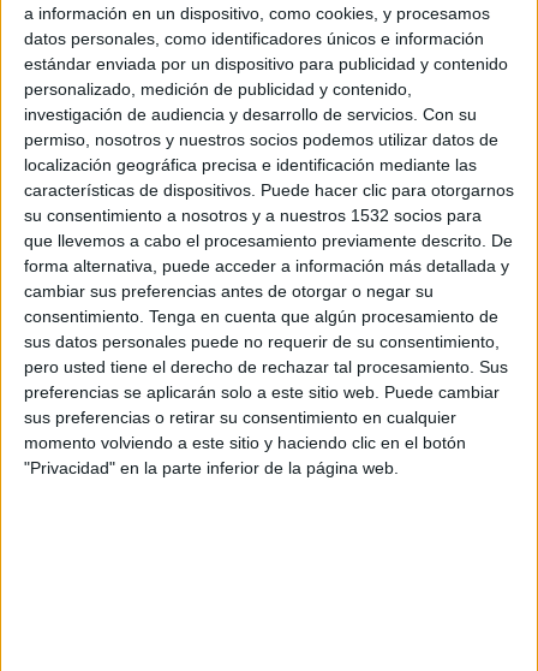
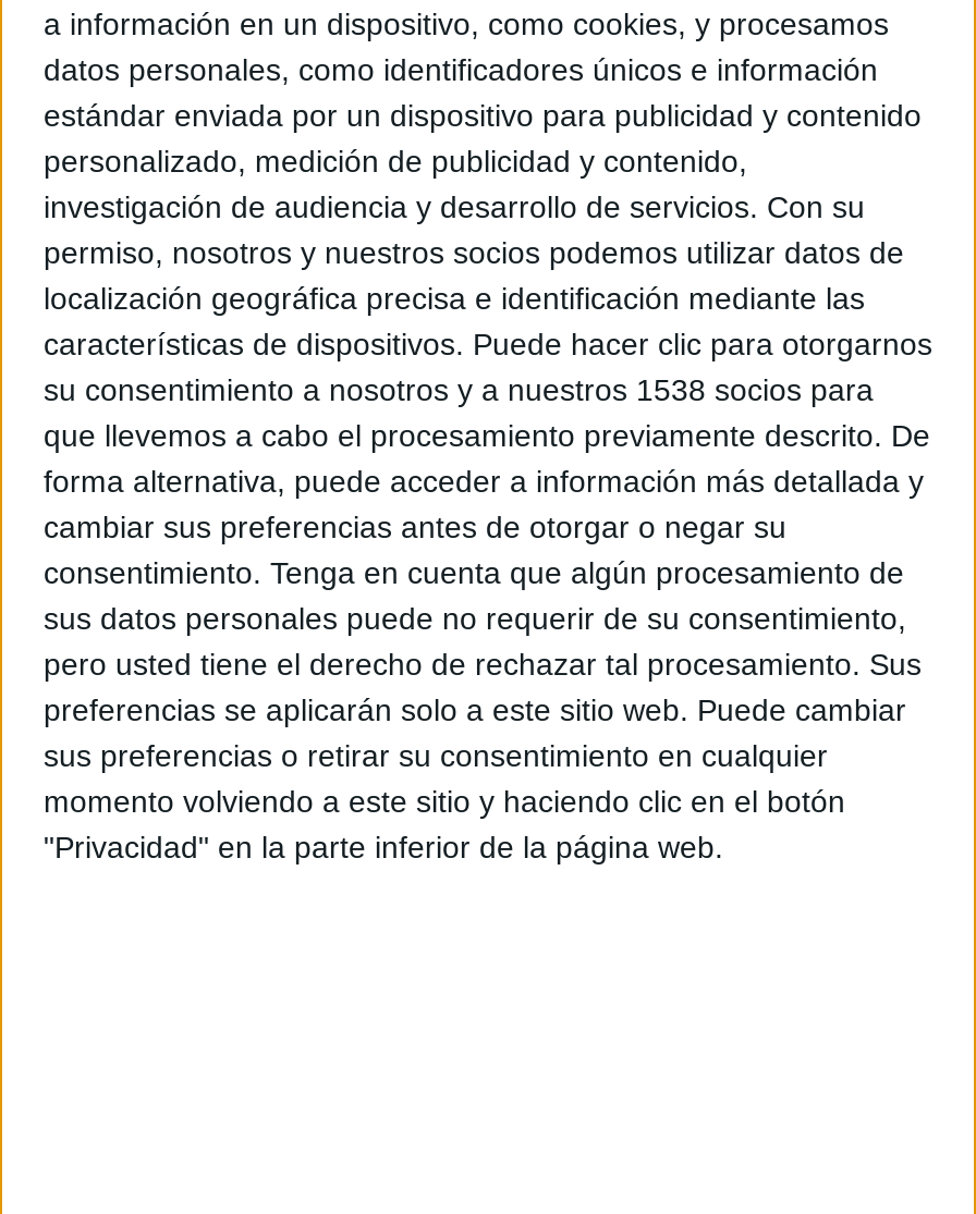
[24,206,482,225] su consentimiento a nosotros y a nuestros 1532 socios para -> [44,373,874,408] su consentimiento a nosotros y a nuestros 1538 socios para

